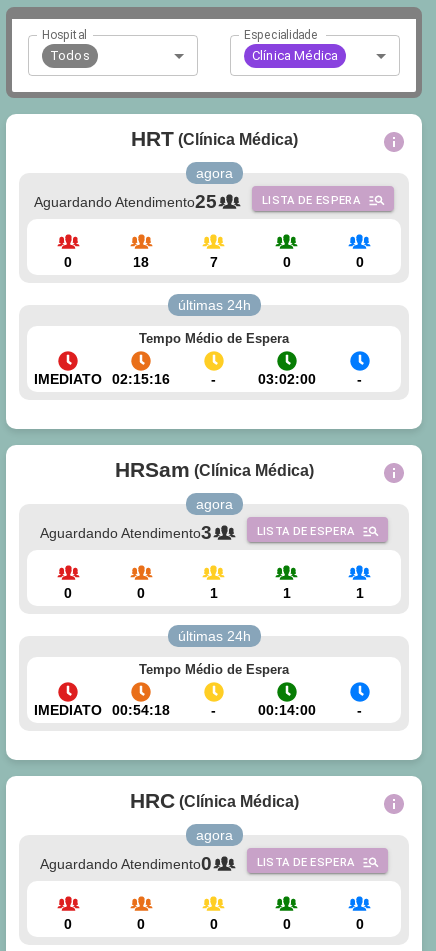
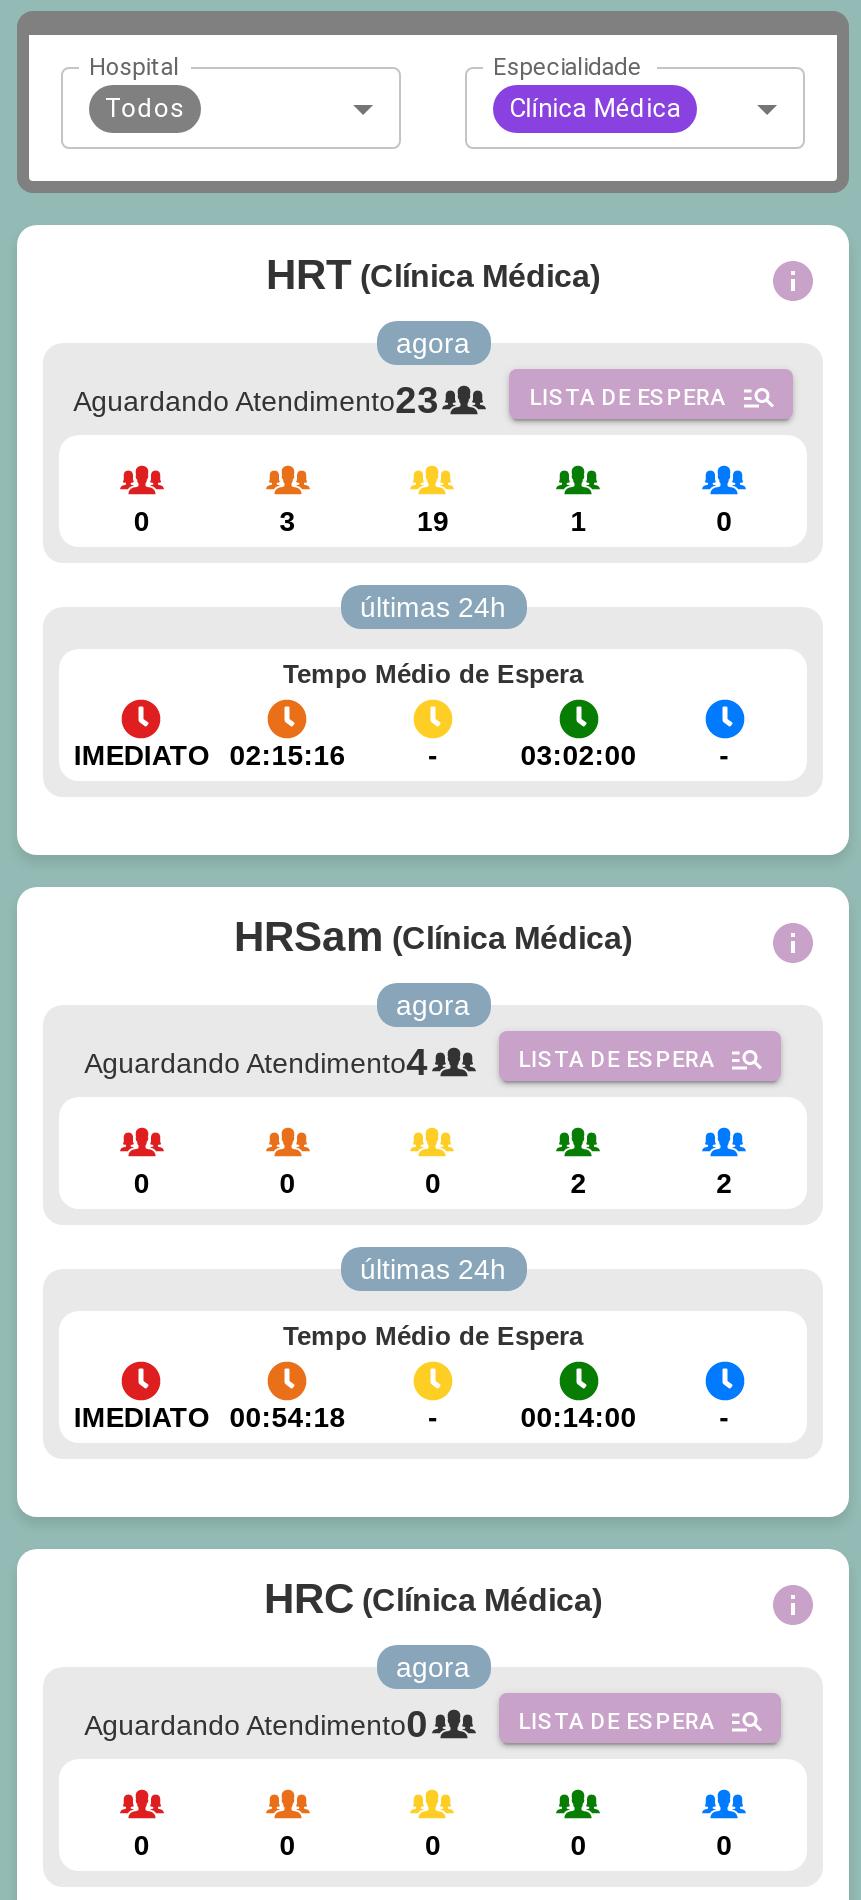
[34,191,217,212] Aguardando Atendimento25 -> [73,378,439,420] Aguardando Atendimento23
[133,254,149,270] 18 -> [279,505,295,537] 3
[210,254,218,270] 7 -> [417,505,449,537] 19
[283,254,291,270] 0 -> [571,505,587,537] 1
[40,522,212,543] Aguardando Atendimento3 -> [84,1040,428,1082] Aguardando Atendimento4
[210,585,218,601] 1 -> [425,1167,441,1199] 0
[283,585,291,601] 1 -> [571,1167,587,1199] 2
[356,585,364,601] 1 -> [716,1167,732,1199] 2

